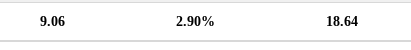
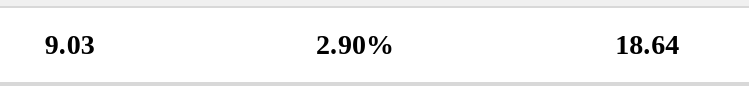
[40,13,65,29] 9.06 -> [45,28,95,60] 9.03

